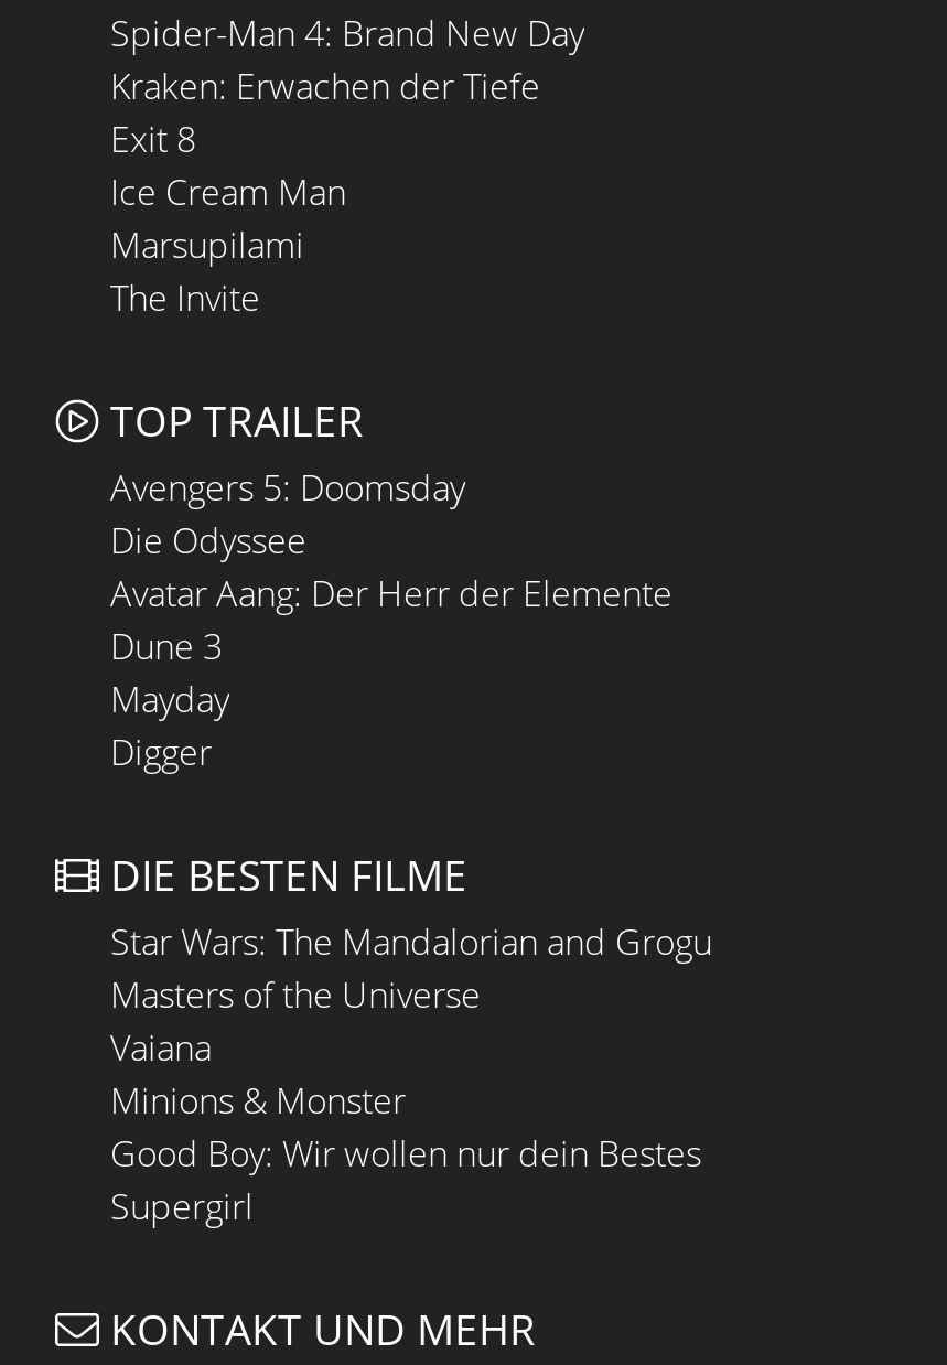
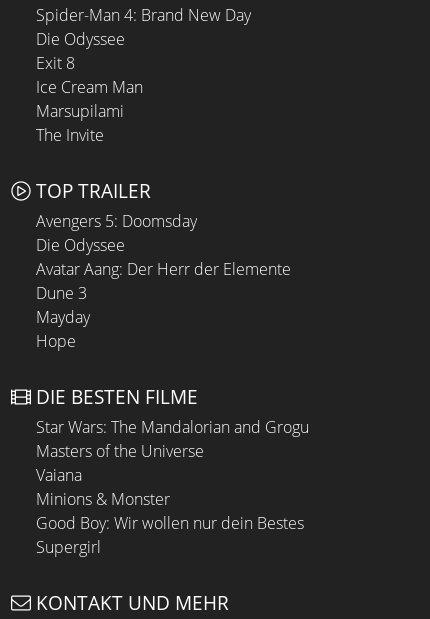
[110,62,540,111] Kraken: Erwachen der Tiefe -> [36,28,125,50] Die Odyssee
[110,728,212,776] Digger -> [36,330,76,352] Hope

